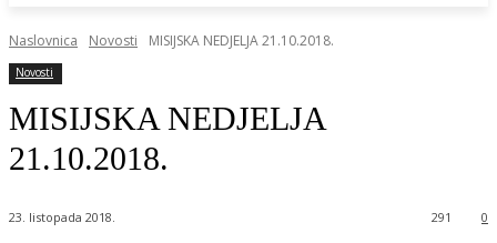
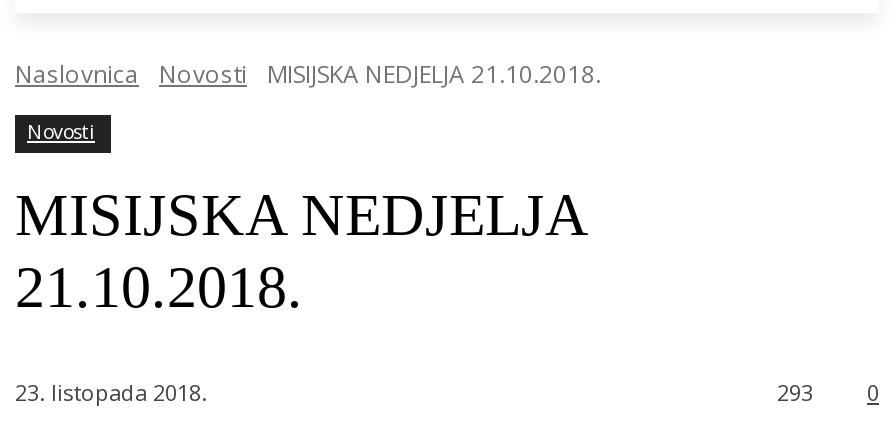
[432,209,488,225] 291 0 -> [777,377,879,407] 293 0

